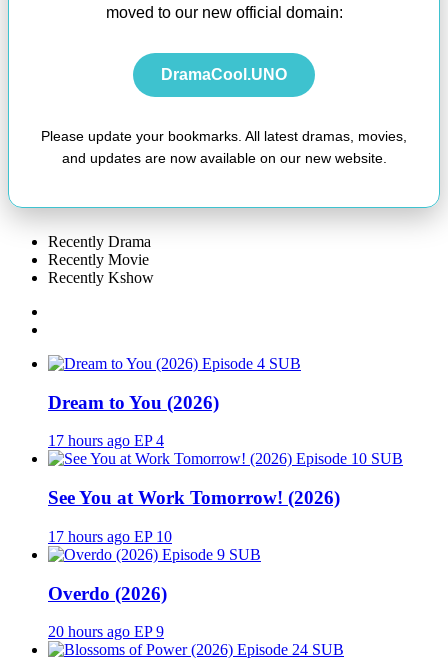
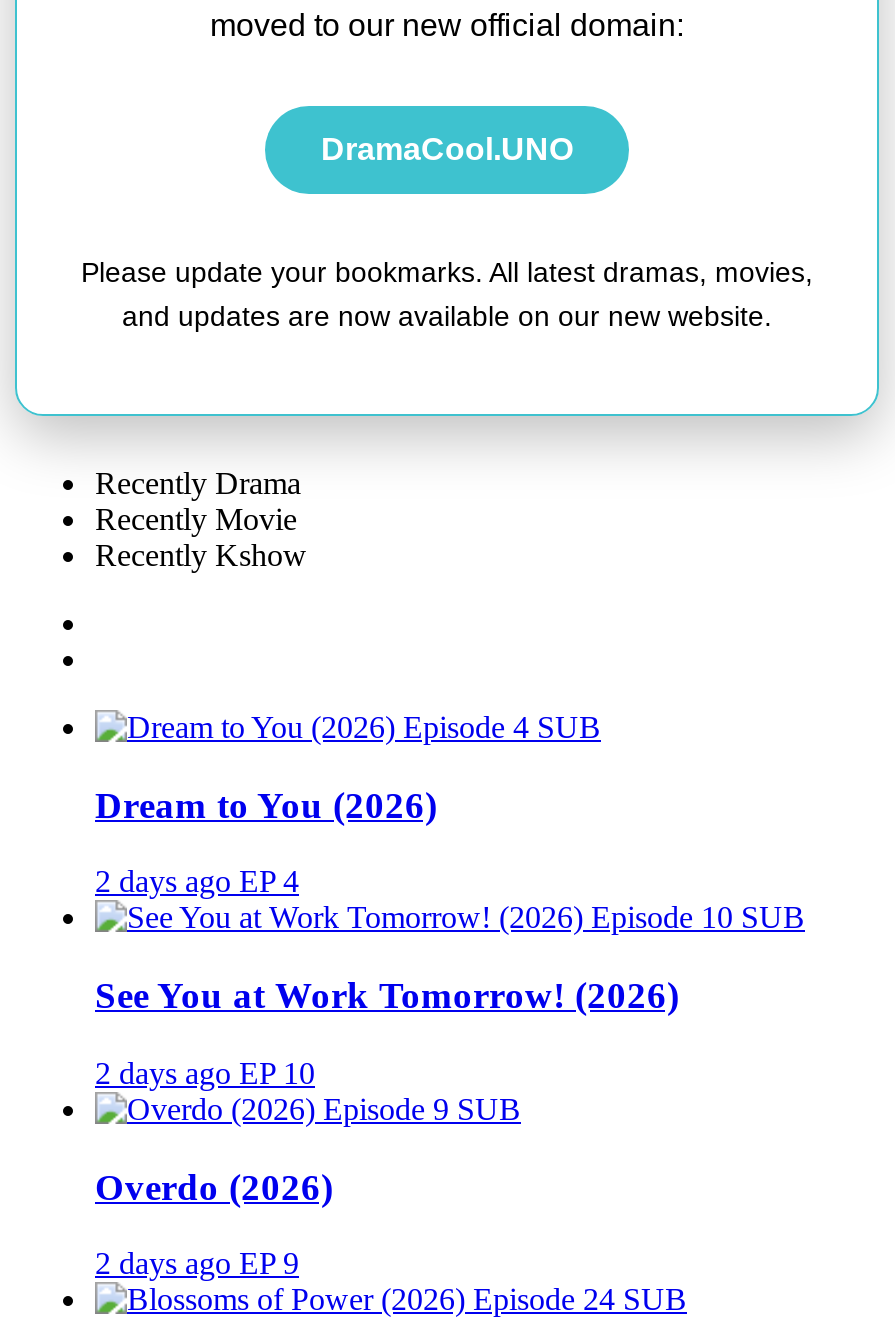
[48,432,164,449] 17 hours ago EP 4 -> [95,865,299,899] 2 days ago EP 4
[48,528,172,545] 17 hours ago EP 10 -> [95,1056,315,1090] 2 days ago EP 10
[48,623,164,640] 20 hours ago EP 9 -> [95,1247,299,1281] 2 days ago EP 9

